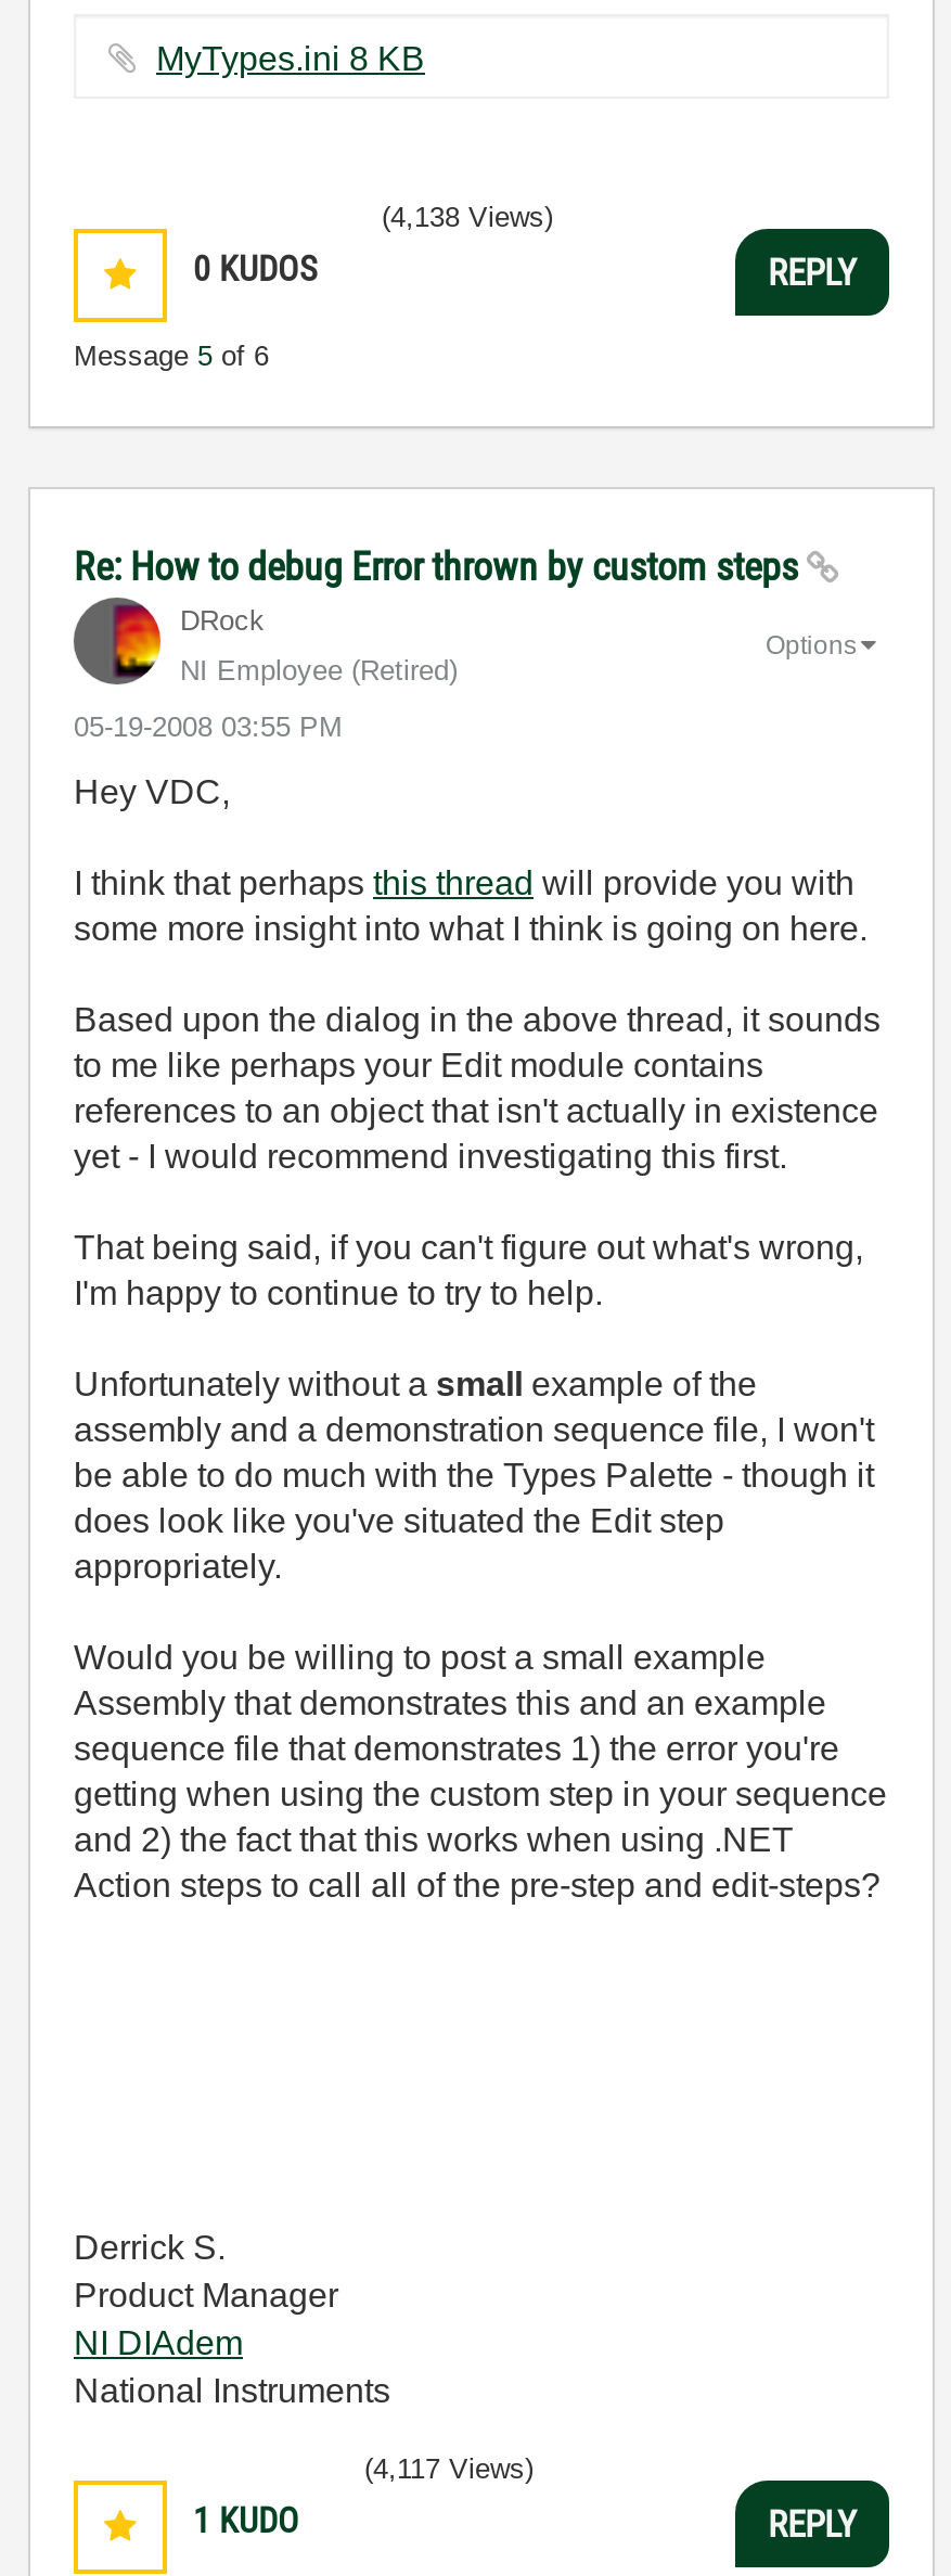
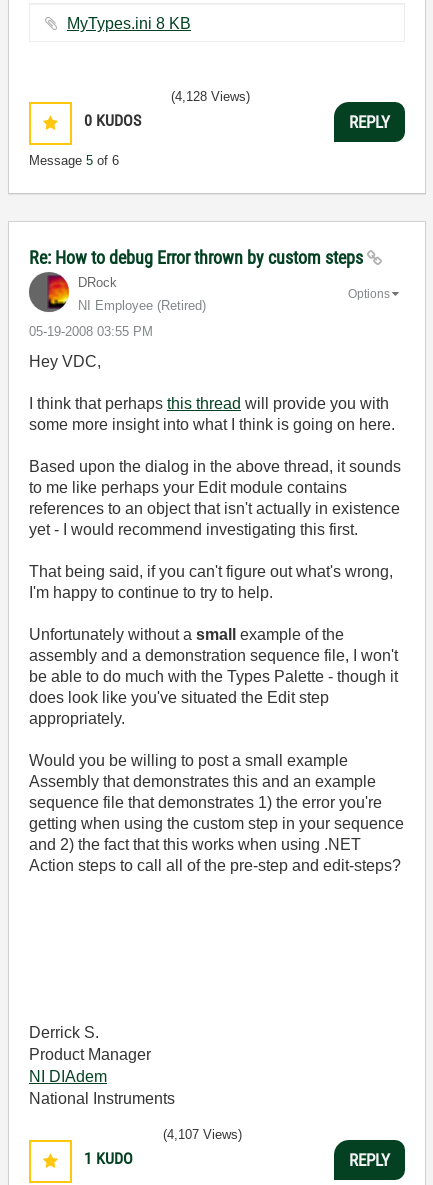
[382,201,553,233] (4,138 Views) -> [171,89,250,104] (4,128 Views)
[364,2452,534,2485] (4,117 Views) -> [163,1127,242,1142] (4,107 Views)

